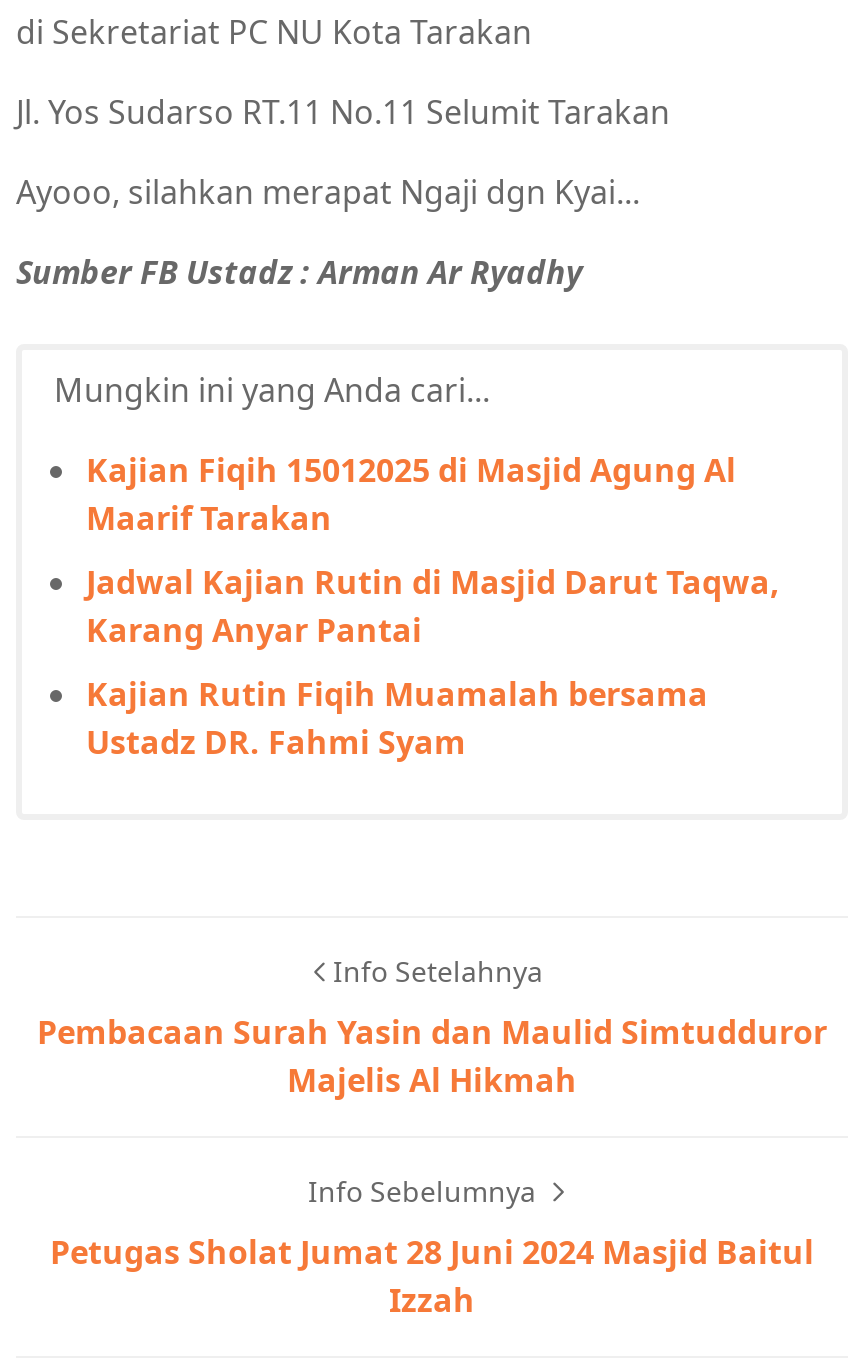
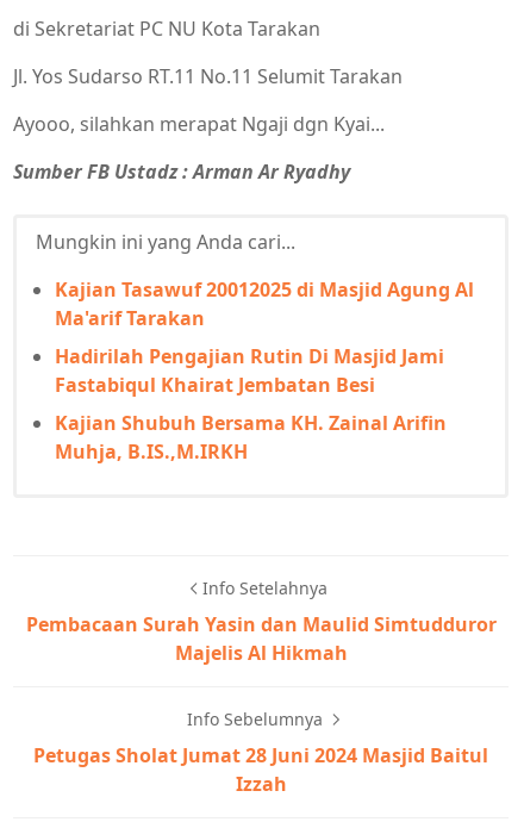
[86,447,736,539] Kajian Fiqih 15012025 di Masjid Agung Al | Maarif Tarakan -> [55,276,474,331] Kajian Tasawuf 20012025 di Masjid Agung Al | Ma'arif Tarakan
[86,559,780,651] Jadwal Kajian Rutin di Masjid Darut Taqwa, | Karang Anyar Pantai -> [55,343,444,398] Hadirilah Pengajian Rutin Di Masjid Jami | Fastabiqul Khairat Jembatan Besi
[86,671,708,763] Kajian Rutin Fiqih Muamalah bersama | Ustadz DR. Fahmi Syam -> [55,409,447,464] Kajian Shubuh Bersama KH. Zainal Arifin | Muhja, B.IS.,M.IRKH

